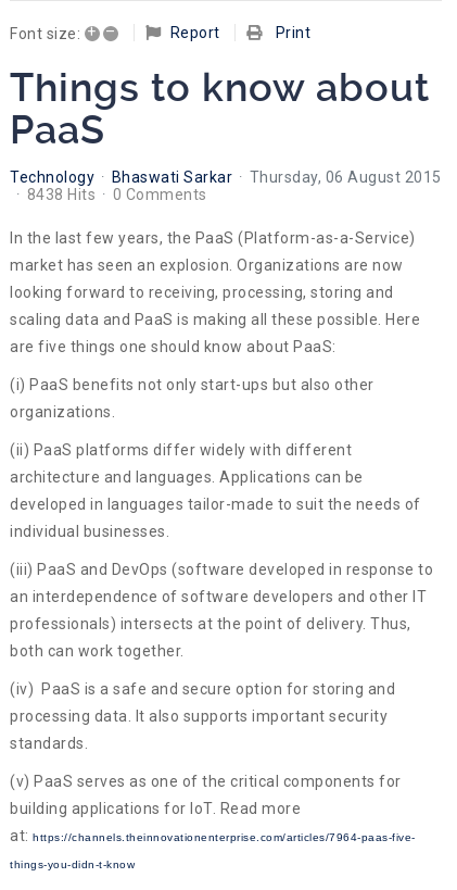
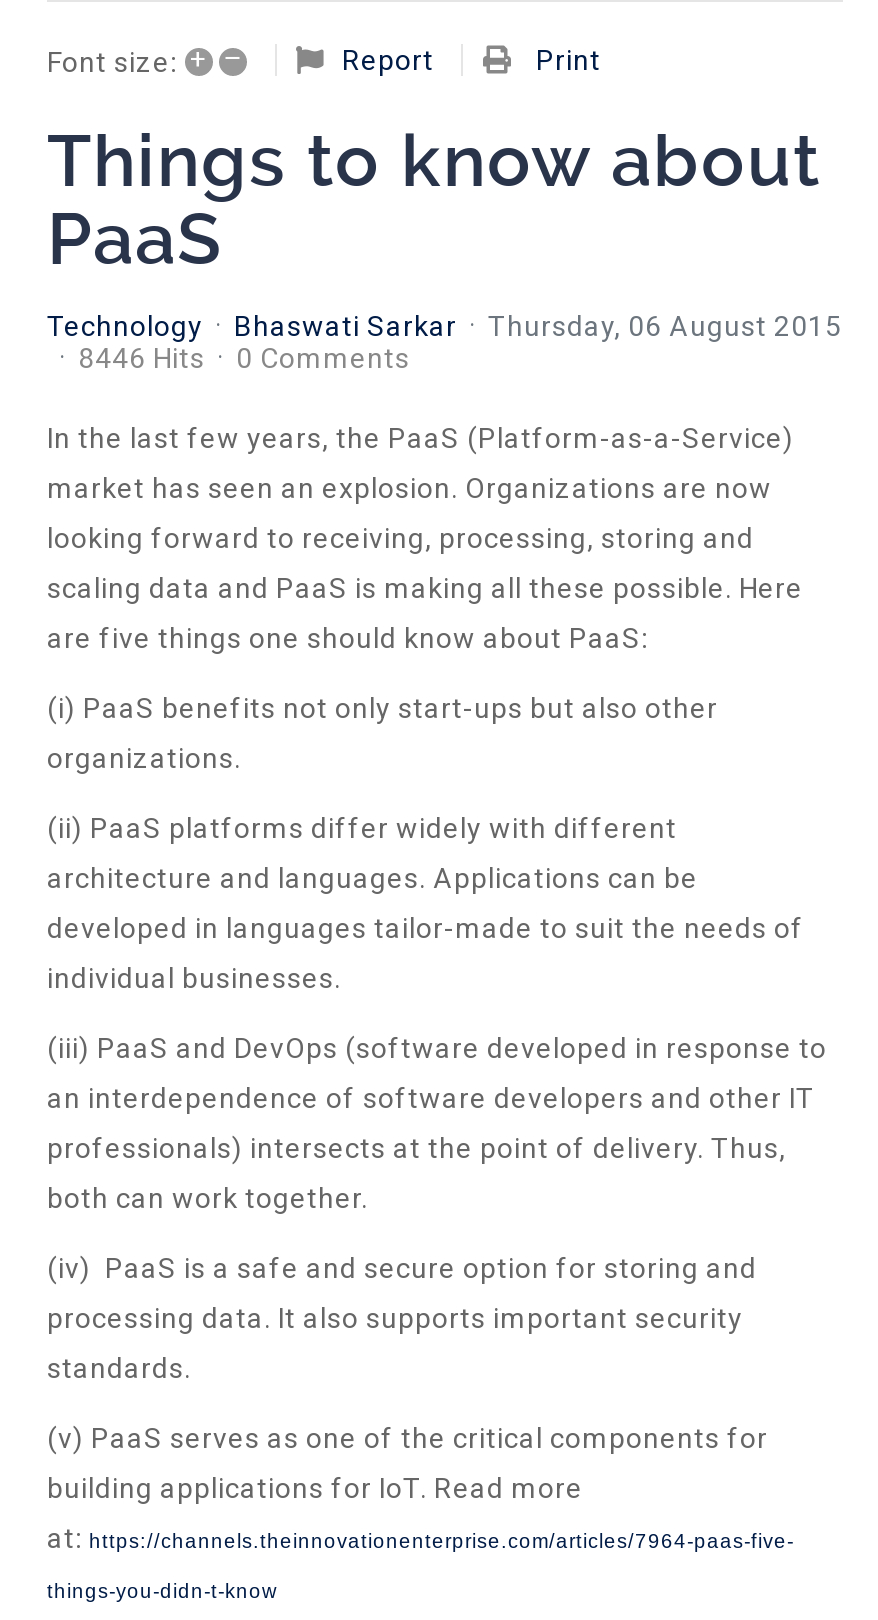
[27,185,207,203] 8438 Hits 0 Comments -> [78,341,410,373] 8446 Hits 0 Comments

